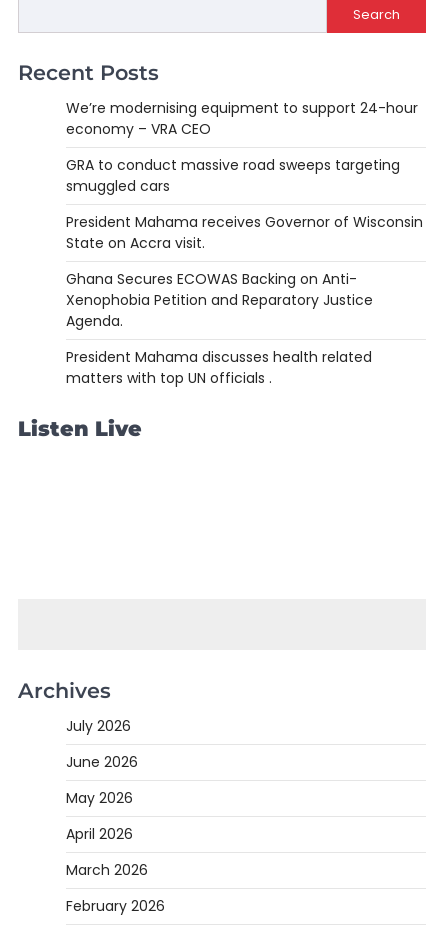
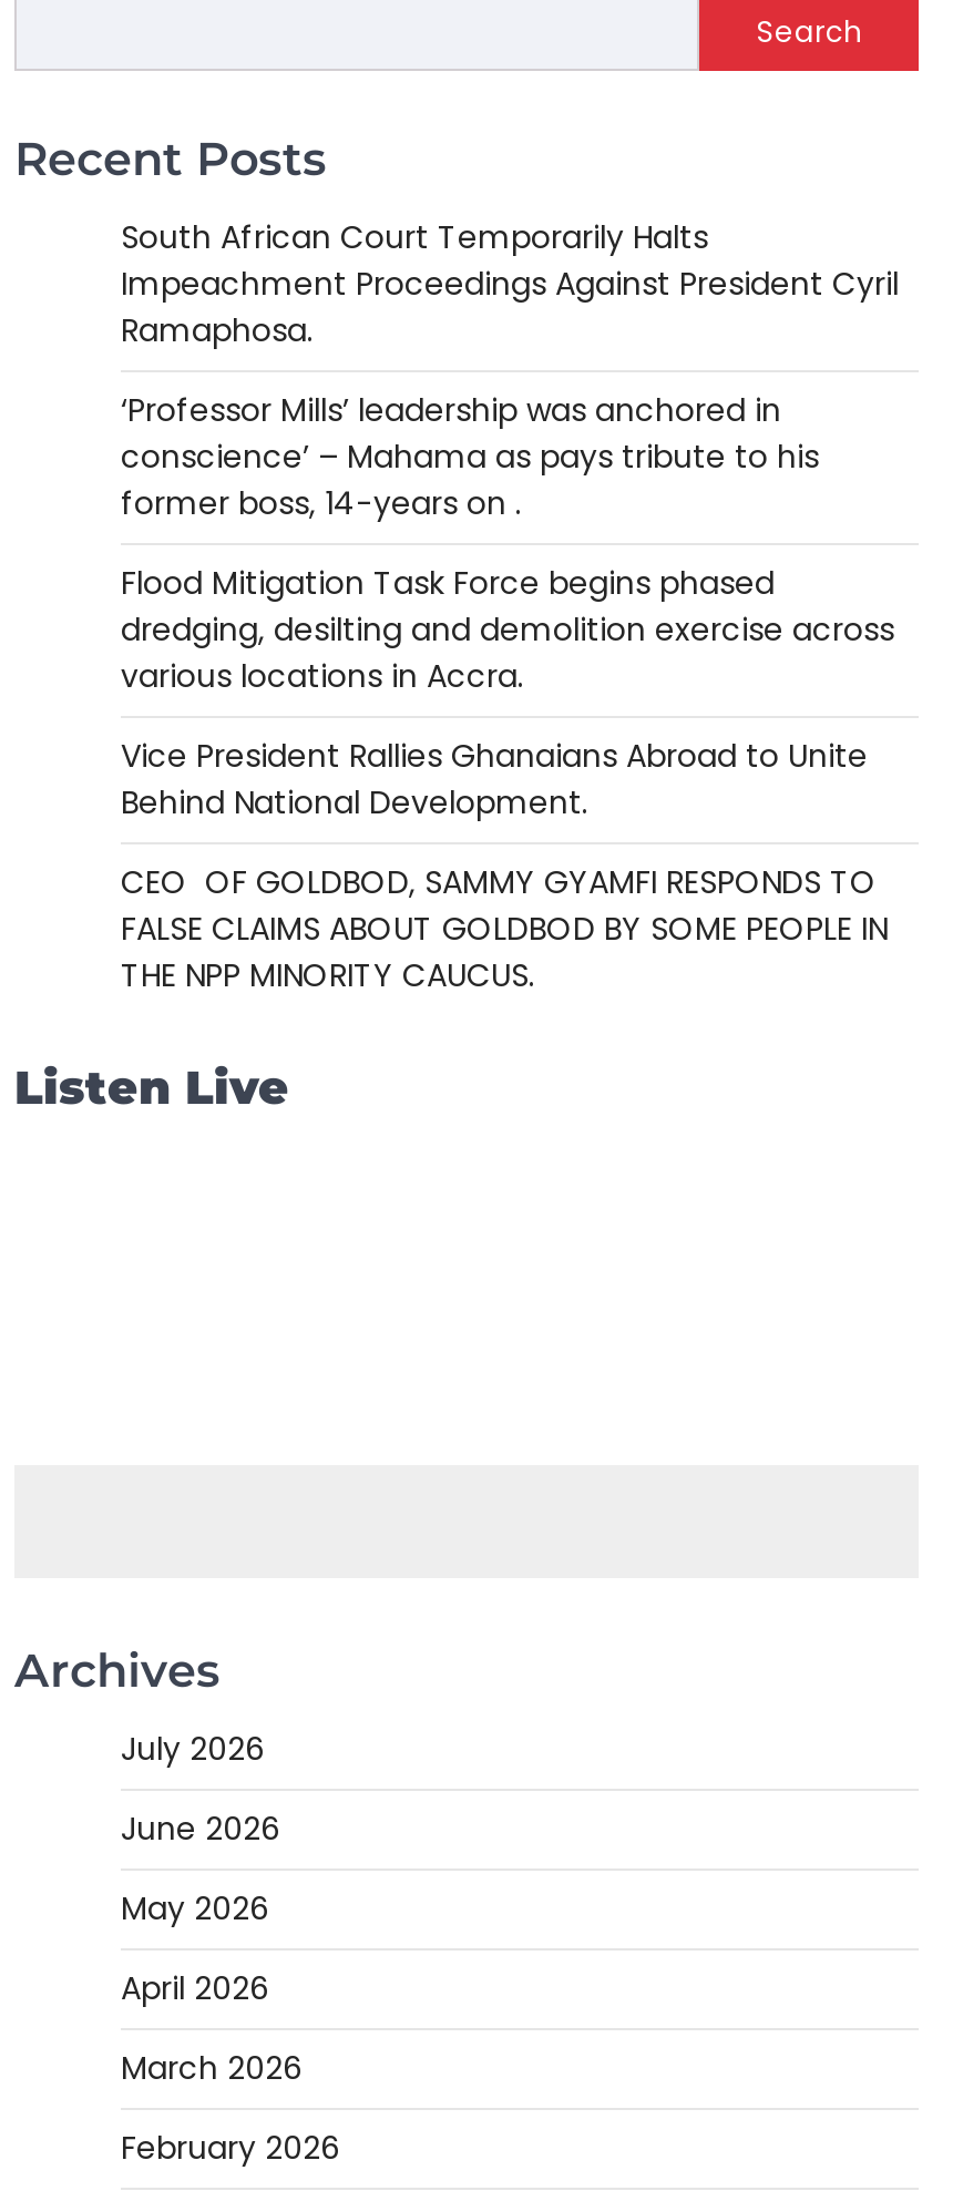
[66,98,418,139] We’re modernising equipment to support 24-hour | economy – VRA CEO -> [121,215,899,353] South African Court Temporarily Halts | Impeachment Proceedings Against President Cyril | Ramaphosa.
[66,155,400,196] GRA to conduct massive road sweeps targeting | smuggled cars -> [121,388,819,526] ‘Professor Mills’ leadership was anchored in | conscience’ – Mahama as pays tribute to his | former boss, 14-years on .
[66,212,423,253] President Mahama receives Governor of Wisconsin | State on Accra visit. -> [121,561,894,698] Flood Mitigation Task Force begins phased | dredging, desilting and demolition exercise across | various locations in Accra.
[66,269,373,331] Ghana Secures ECOWAS Backing on Anti- | Xenophobia Petition and Reparatory Justice | Agenda. -> [121,734,868,825] Vice President Rallies Ghanaians Abroad to Unite | Behind National Development.
[66,347,372,388] President Mahama discusses health related | matters with top UN officials . -> [121,860,888,998] CEO OF GOLDBOD, SAMMY GYAMFI RESPONDS TO | FALSE CLAIMS ABOUT GOLDBOD BY SOME PEOPLE IN | THE NPP MINORITY CAUCUS.

